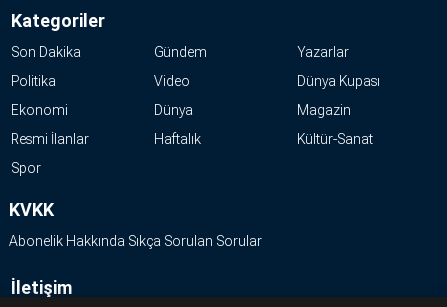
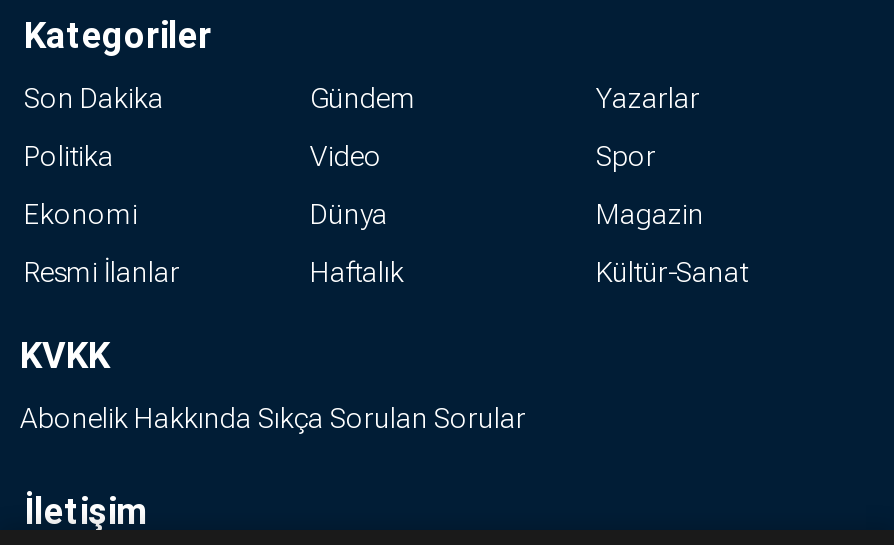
[297,73,380,89] Dünya Kupası -> none
moved [11,160,41,176] -> [596,140,656,172]: Spor

